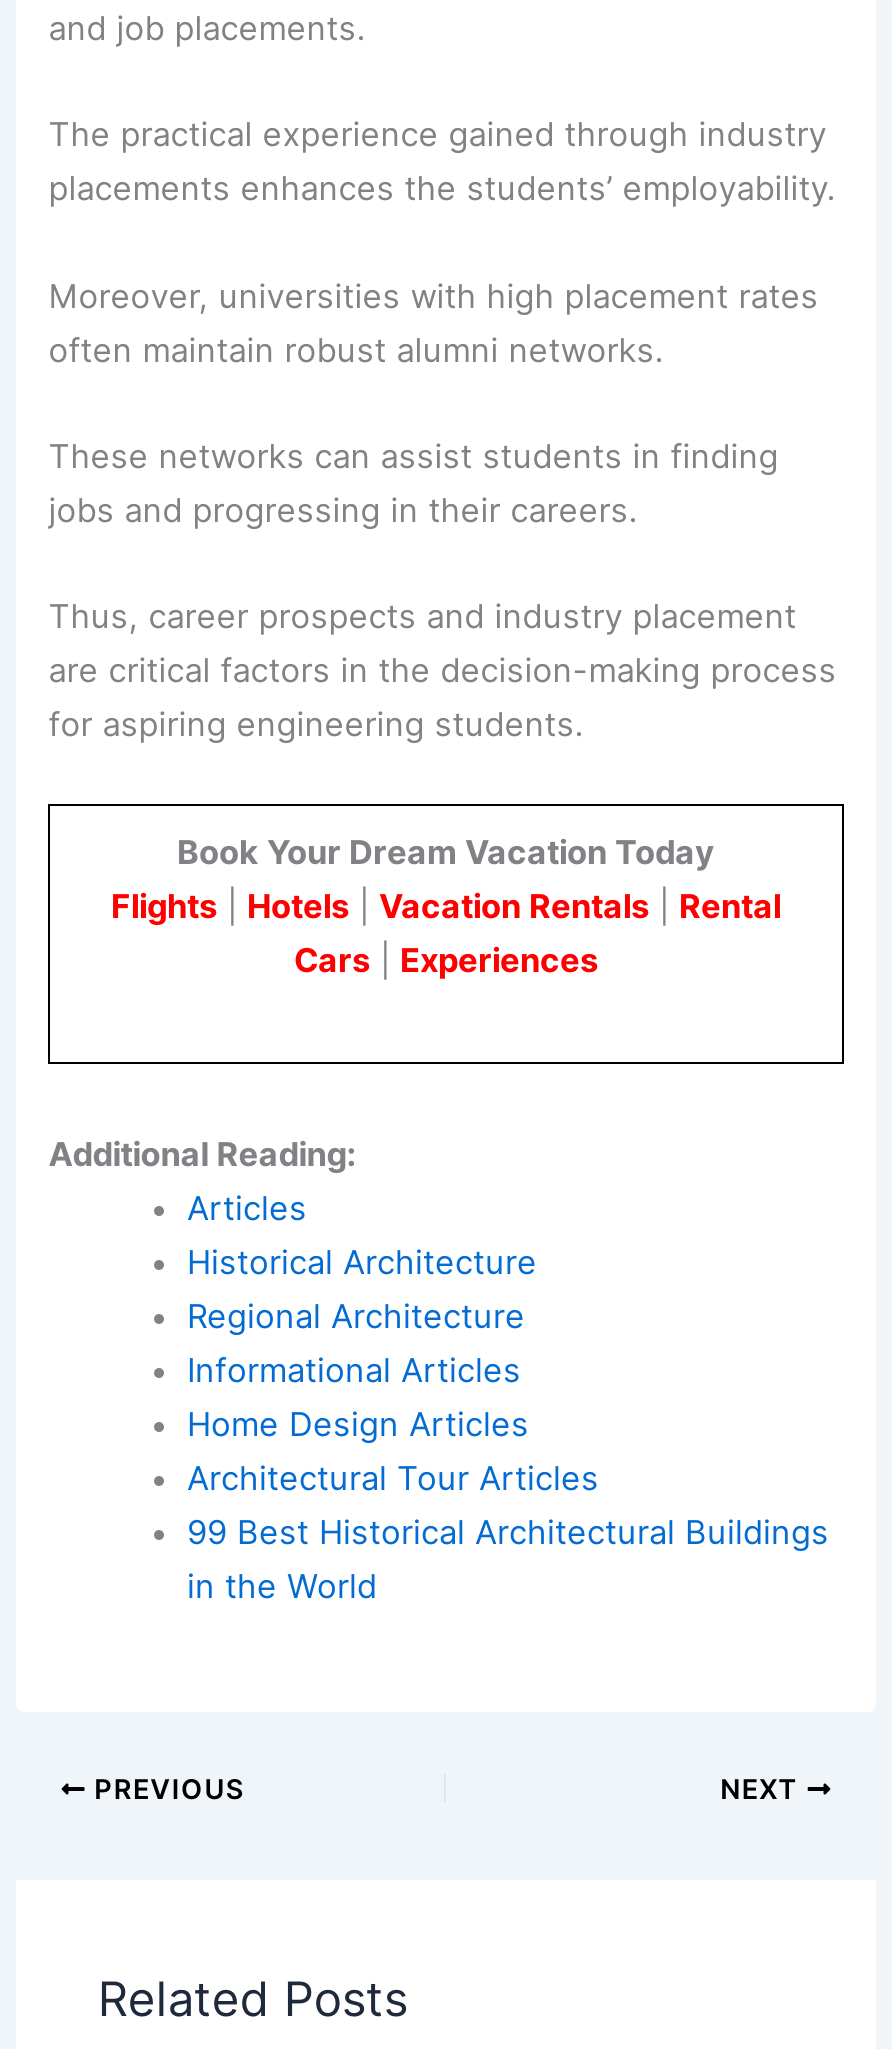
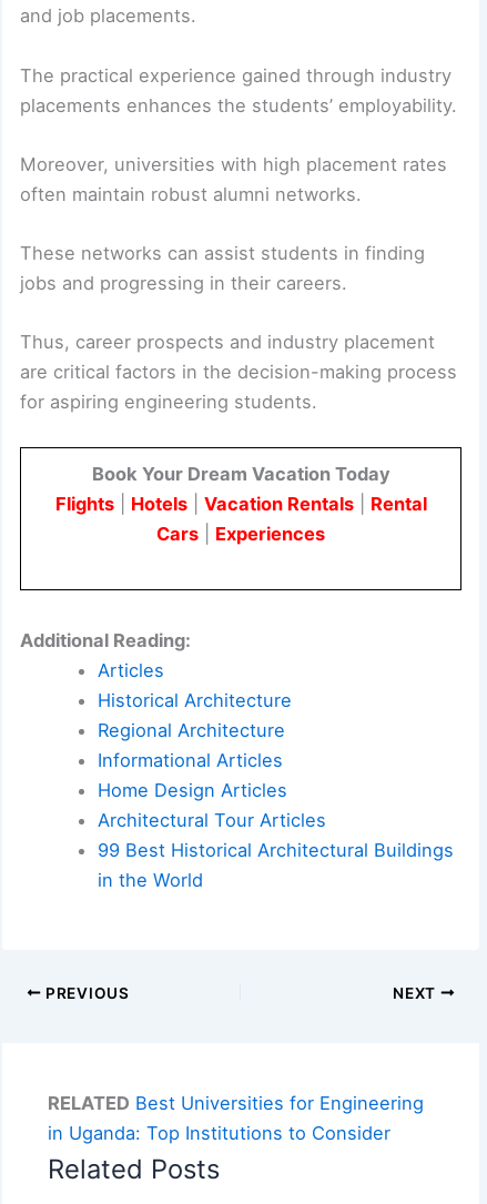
none -> [48,1092,424,1145] RELATED Best Universities for Engineering | in Uganda: Top Institutions to Consider

